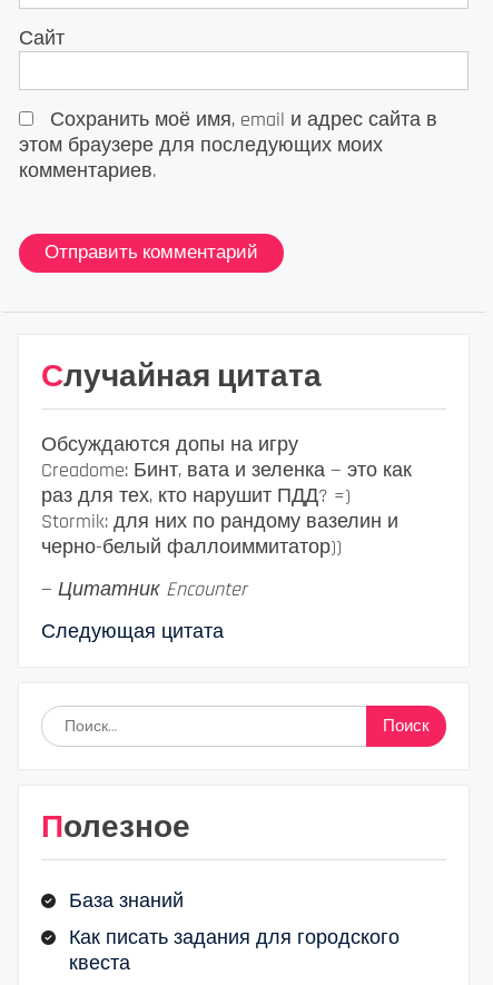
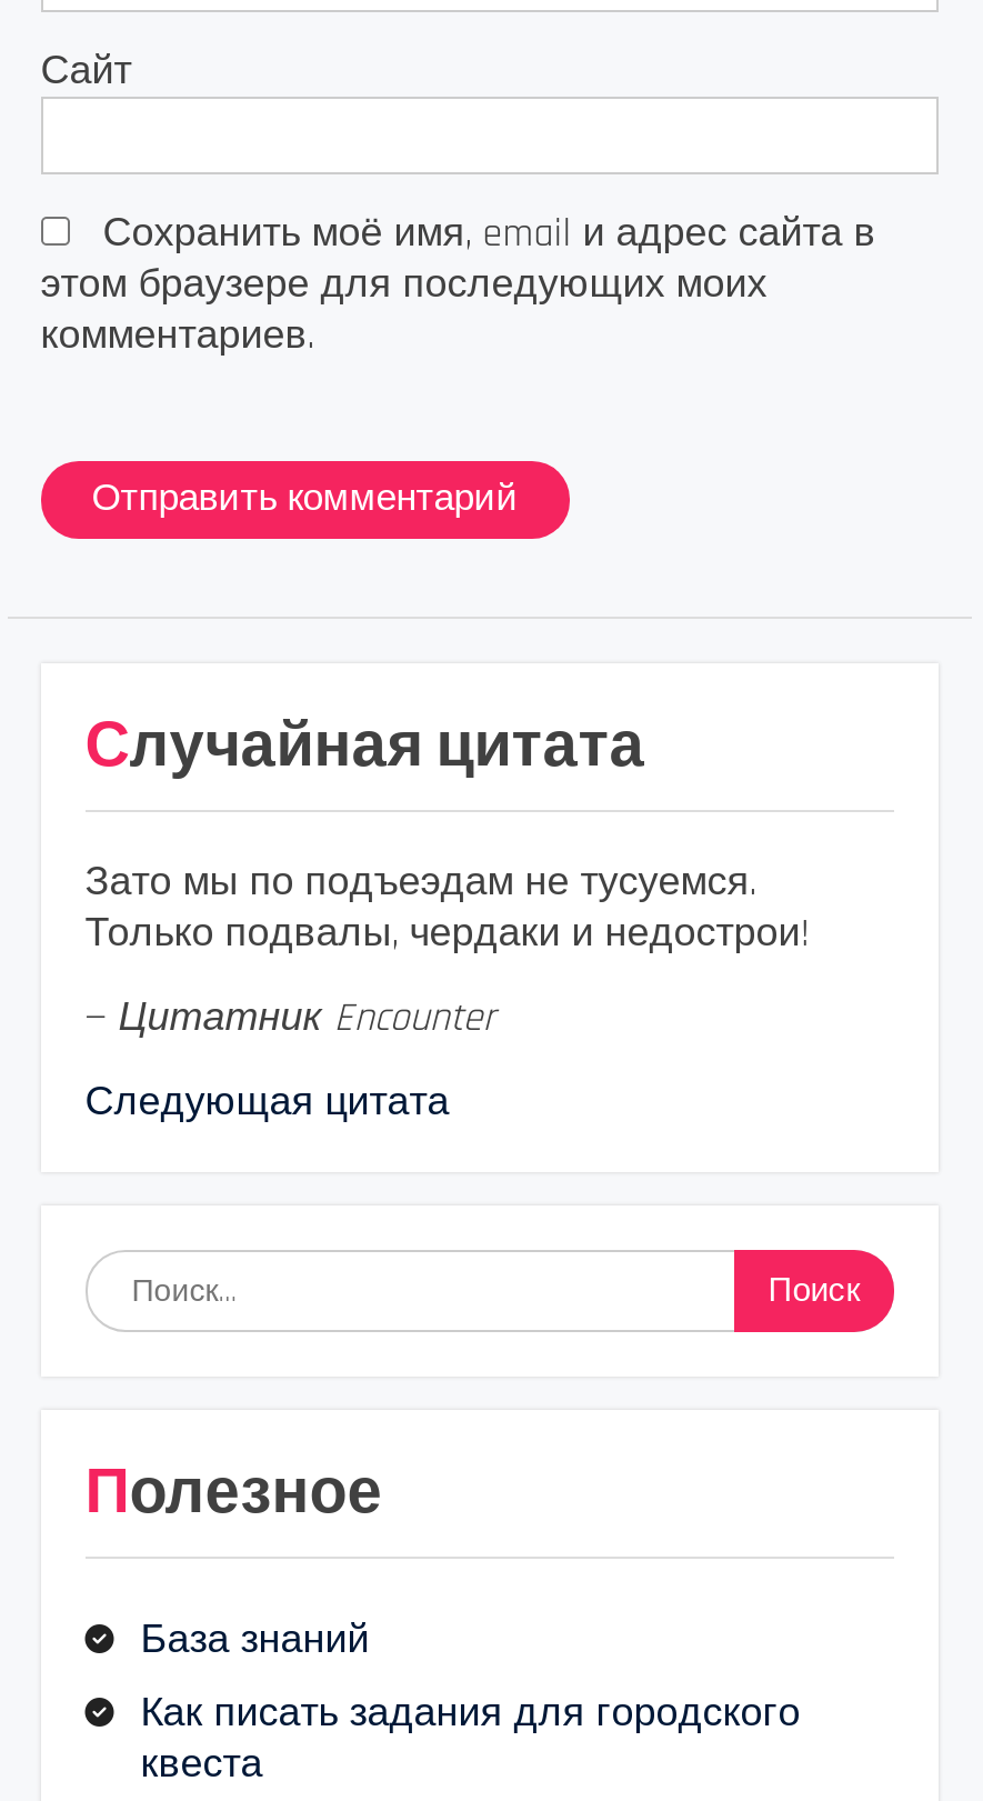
[41,432,411,560] Обсуждаются допы на игру | Creadome: Бинт, вата и зеленка — это как | раз для тех, кто нарушит ПДД? =) | Stormik: для них по рандому вазелин и | черно-белый фаллоиммитатор)) -> [85,857,809,959] Зато мы по подъеэдам не тусуемся. | Только подвалы, чердаки и недострои!

